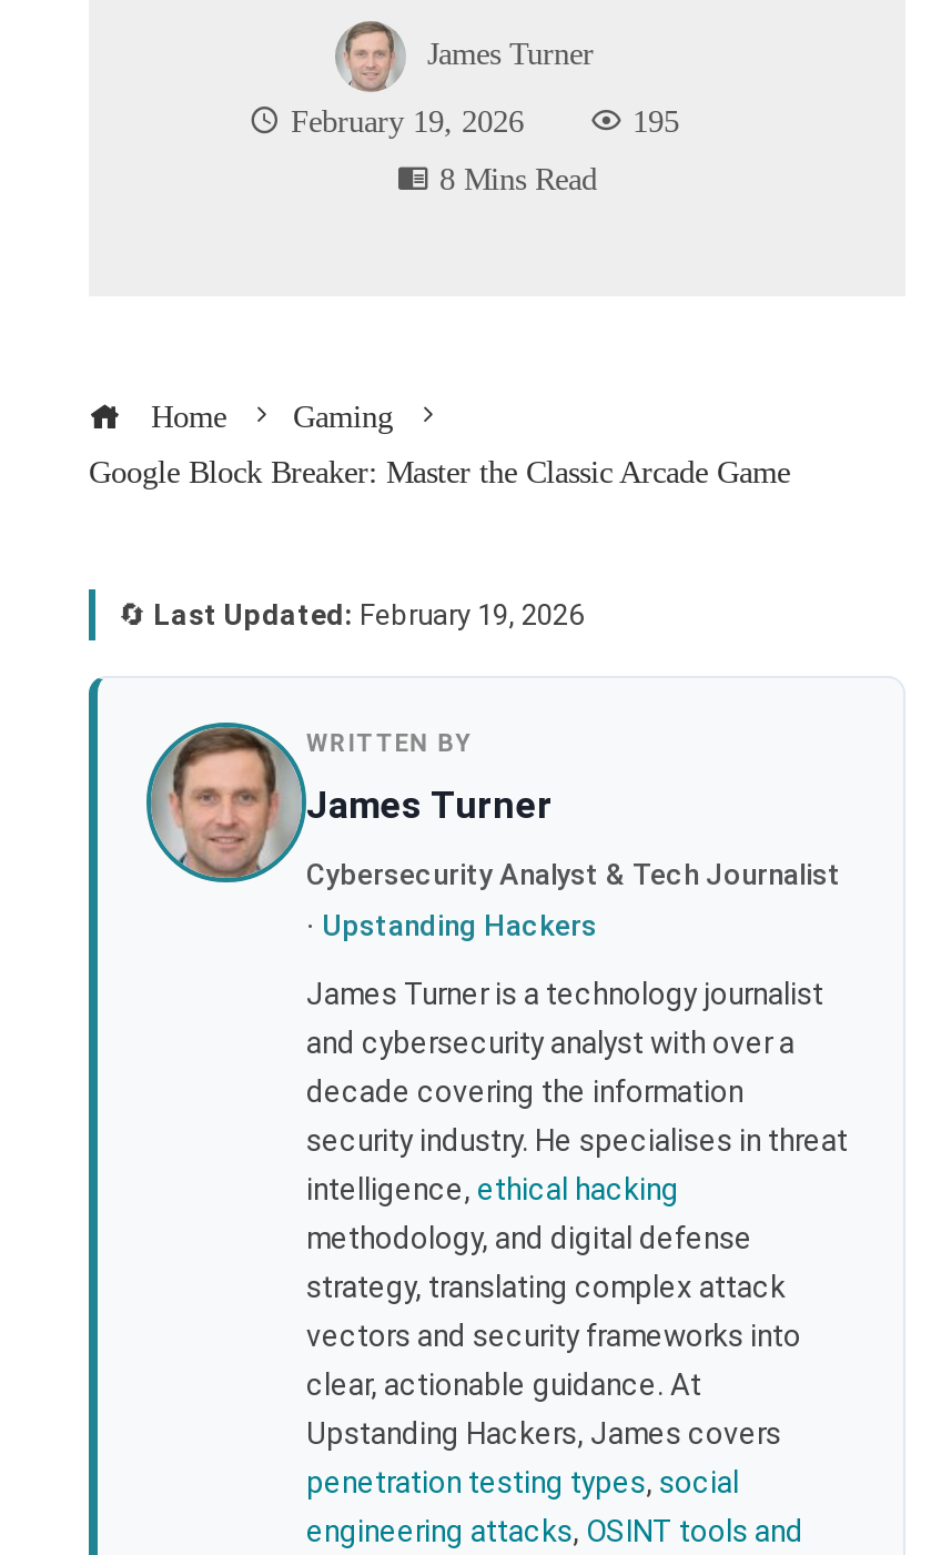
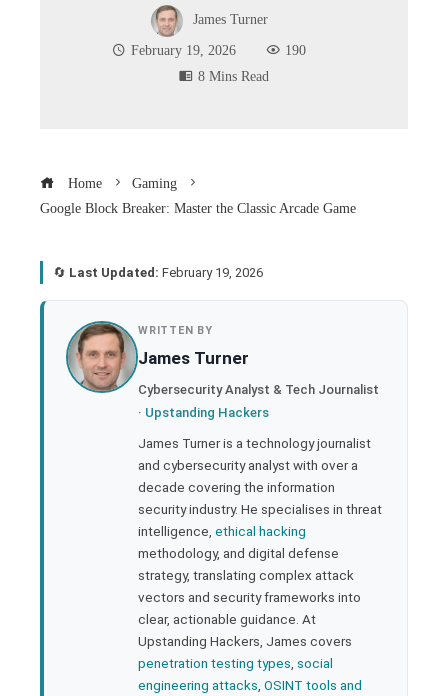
[633,103,679,139] 195 -> [285,42,306,58] 190

